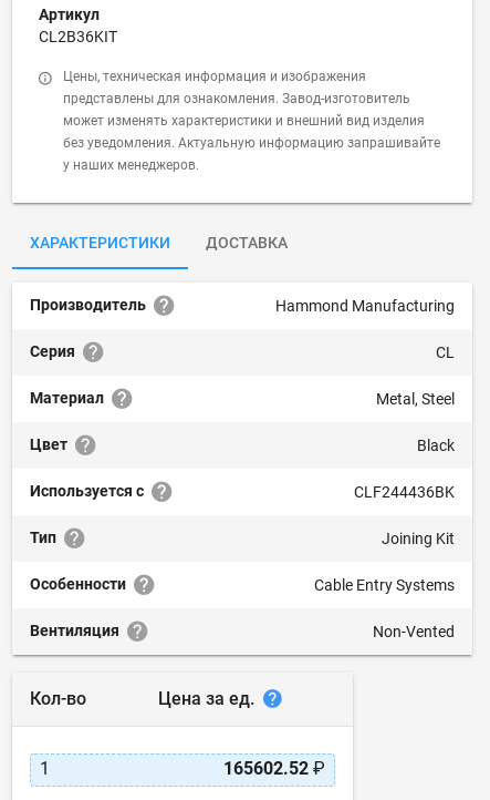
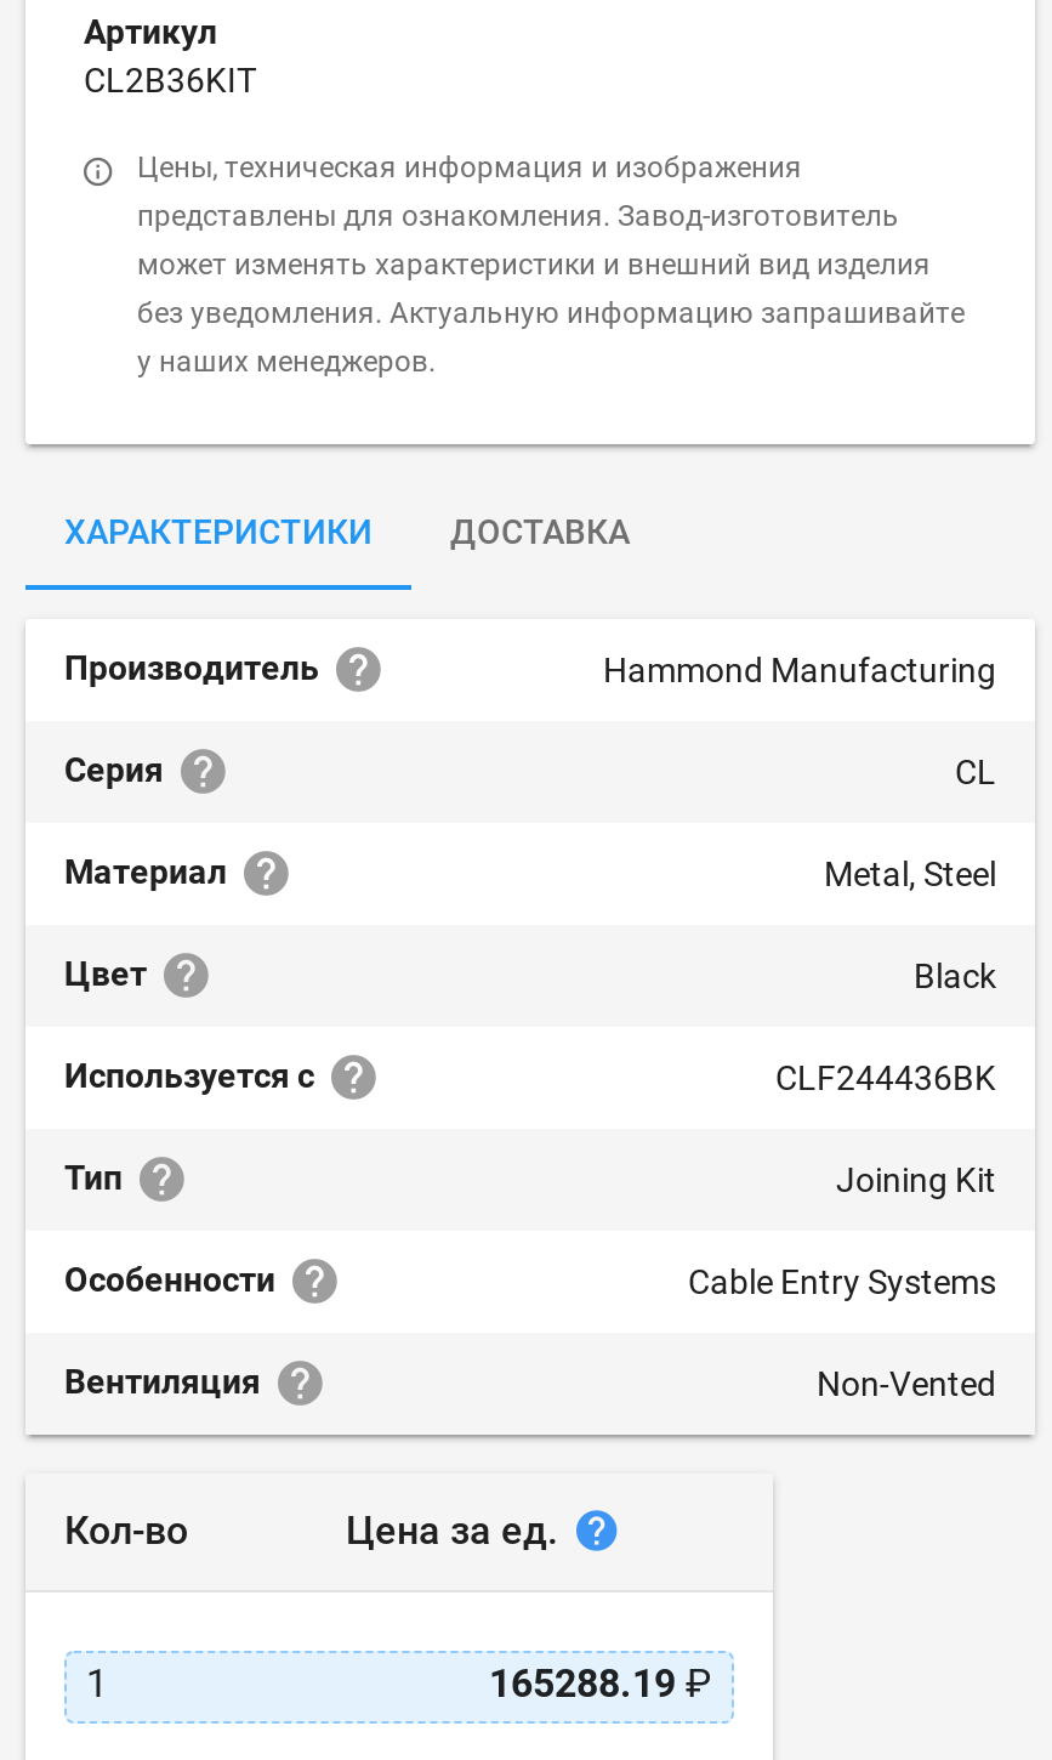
[223,758,325,779] 165602.52 ₽ -> [489,1660,712,1707] 165288.19 ₽

